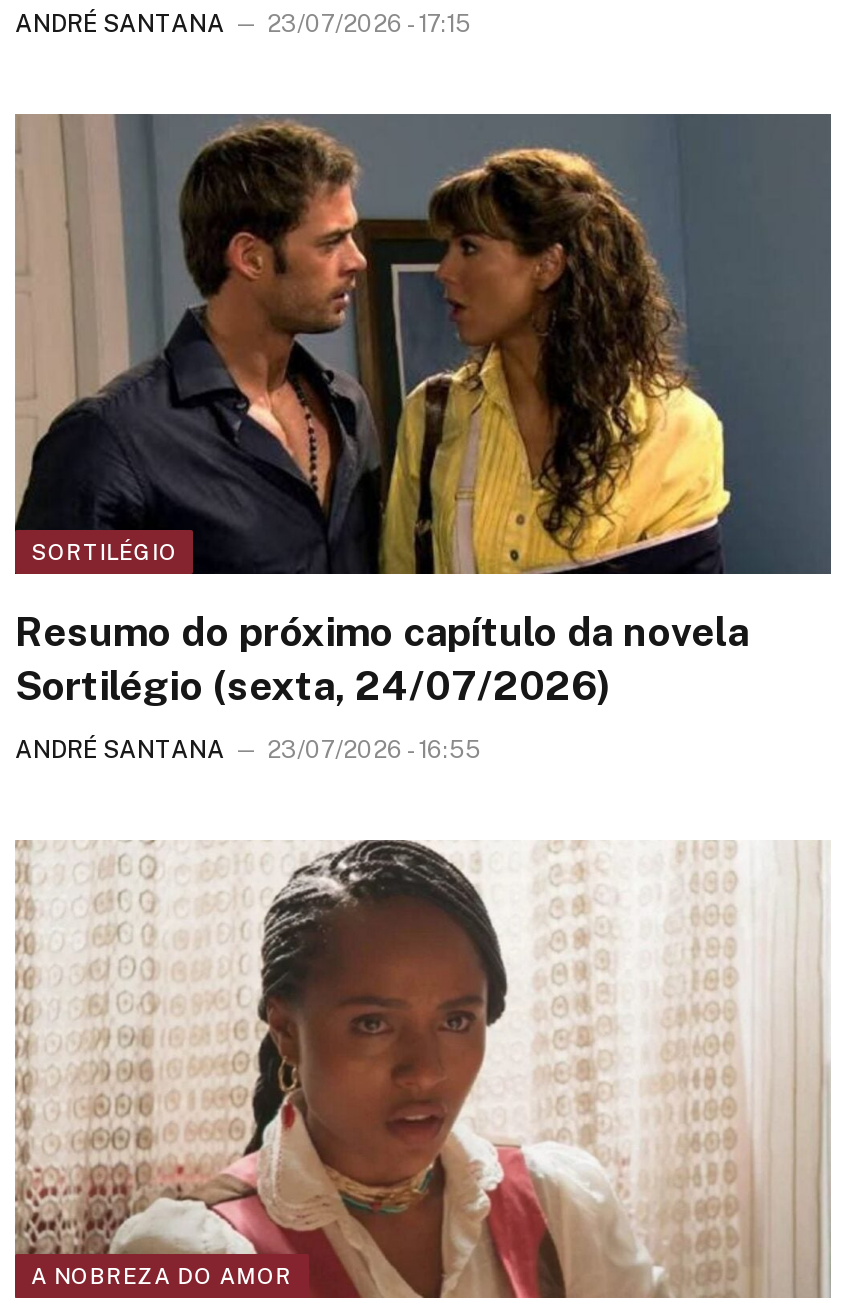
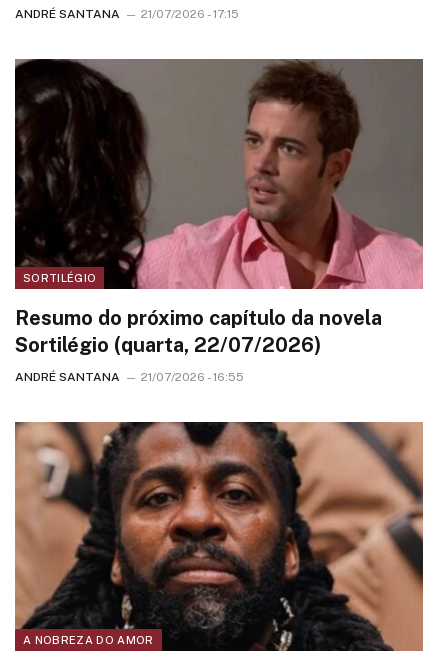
[15,10,471,38] ANDRÉ SANTANA 23/07/2026 - 17:15 -> [15,7,239,21] ANDRÉ SANTANA 21/07/2026 - 17:15
[13,112,833,576] [image] -> [15,59,423,290] [image]
[15,661,611,709] Sortilégio (sexta, 24/07/2026) -> [15,332,321,356] Sortilégio (quarta, 22/07/2026)
[15,735,481,763] ANDRÉ SANTANA 23/07/2026 - 16:55 -> [15,369,244,383] ANDRÉ SANTANA 21/07/2026 - 16:55
[15,840,831,1300] [image] -> [15,421,424,652] [image]

